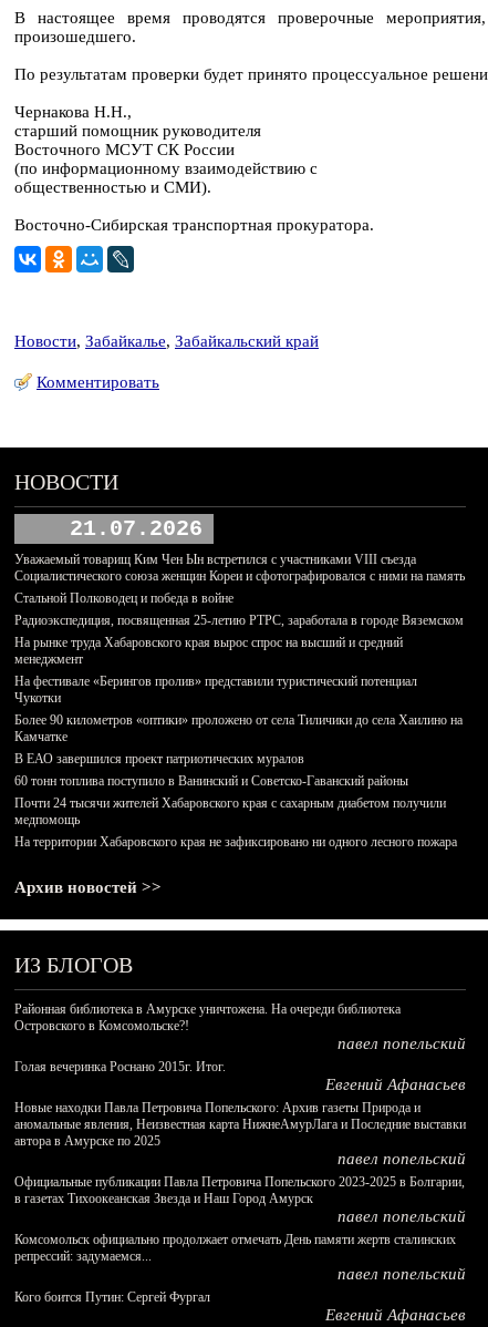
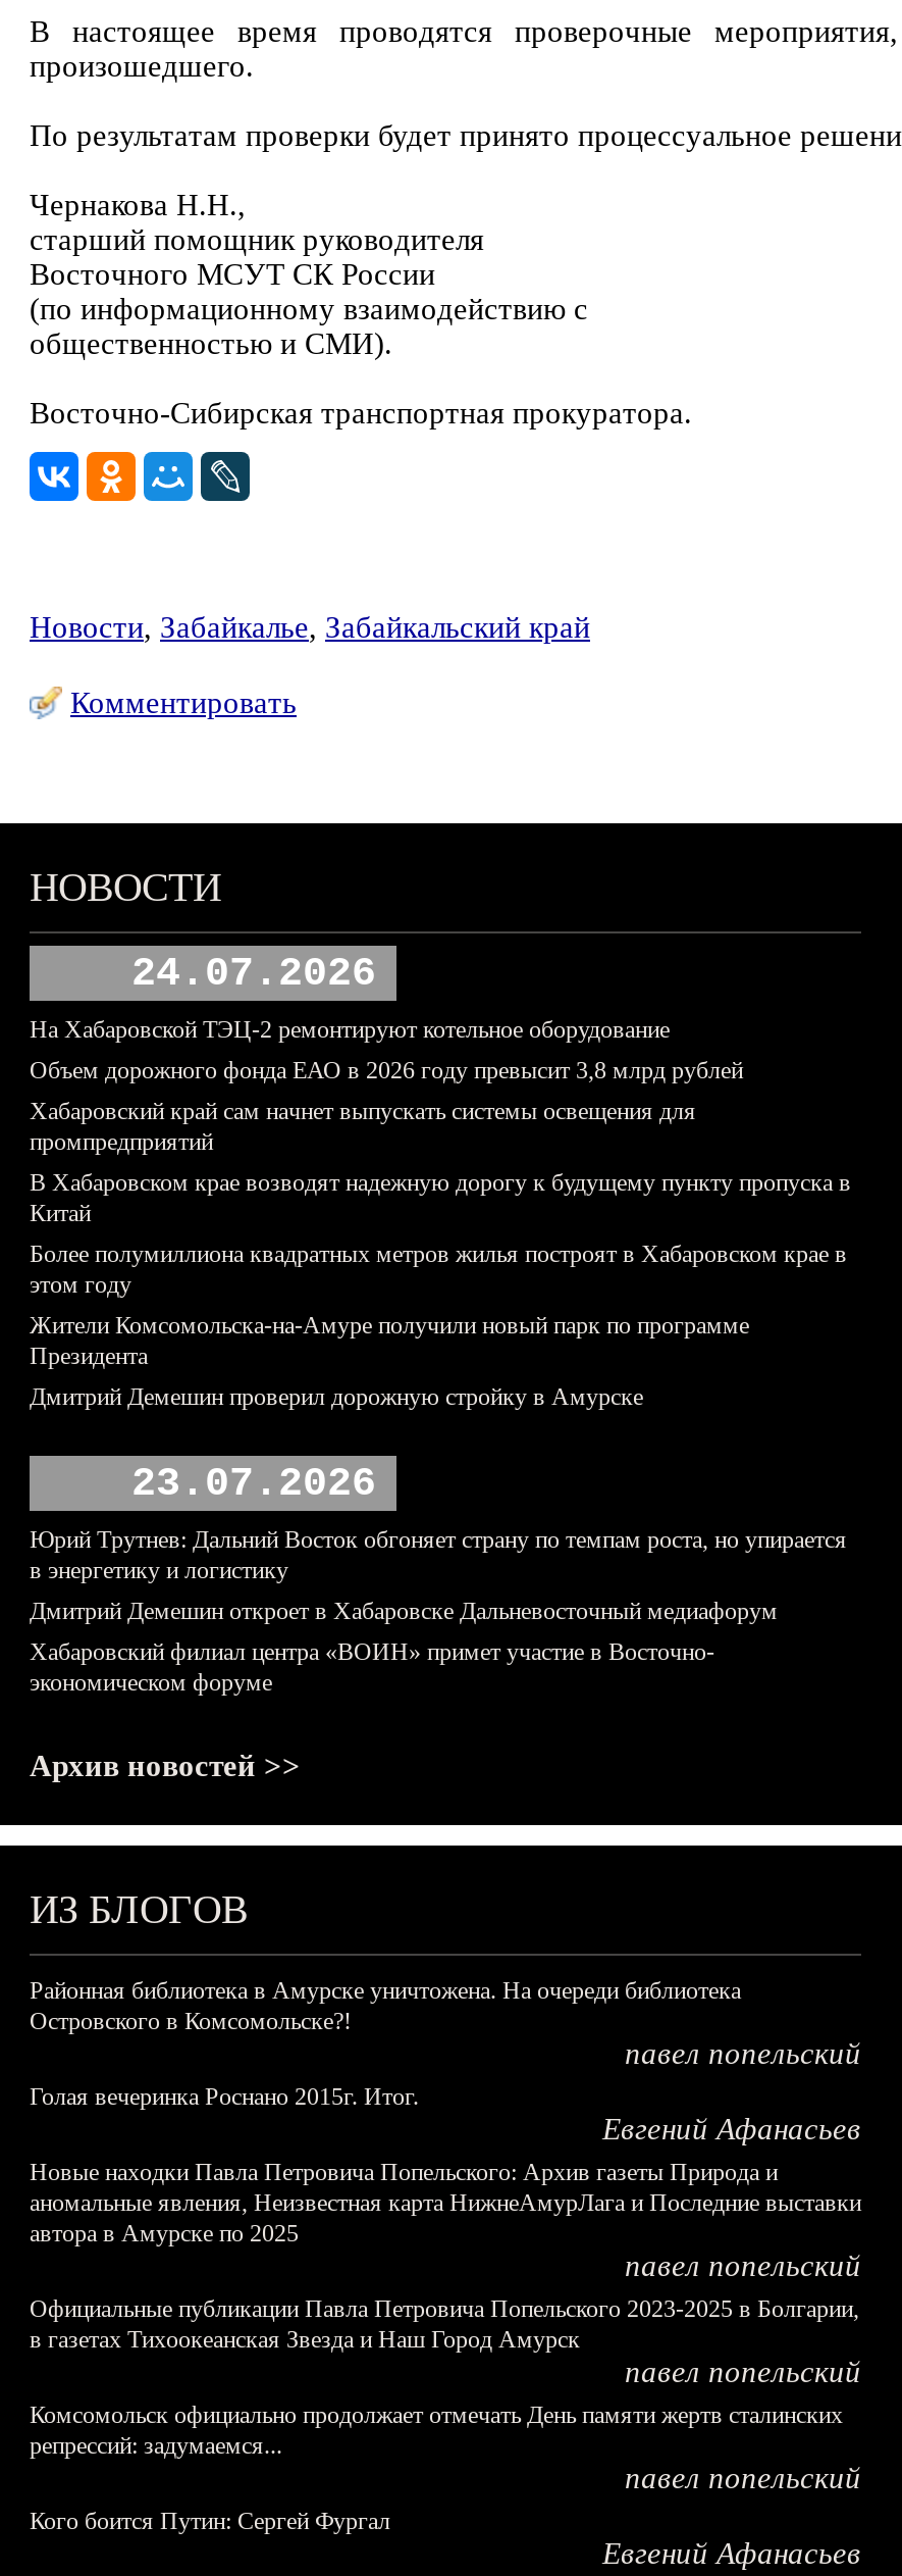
[14,516,465,850] 21.07.2026 | Уважаемый товарищ Ким Чен Ын встретился с участниками VIII съезда | Социалистического союза женщин Кореи и сфотографировался с ними на память | Стальной Полководец и победа в войне | Радиоэкспедиция, посвященная 25-летию РТРС, заработала в городе Вяземском | На рынке труда Хабаровского края вырос спрос на высший и средний | менеджмент | На фестивале «Берингов пролив» представили туристический потенциал | Чукотки | Более 90 километров «оптики» проложено от села Тиличики до села Хаилино на | Камчатке | В ЕАО завершился проект патриотических муралов | 60 тонн топлива поступило в Ванинский и Советско-Гаванский районы | Почти 24 тысячи жителей Хабаровского края с сахарным диабетом получили | медпомощь | На территории Хабаровского края не зафиксировано ни одного лесного пожара -> [30,950,851,1697] 24.07.2026 | На Хабаровской ТЭЦ-2 ремонтируют котельное оборудование | Объем дорожного фонда ЕАО в 2026 году превысит 3,8 млрд рублей | Хабаровский край сам начнет выпускать системы освещения для | промпредприятий | В Хабаровском крае возводят надежную дорогу к будущему пункту пропуска в | Китай | Более полумиллиона квадратных метров жилья построят в Хабаровском крае в | этом году | Жители Комсомольска-на-Амуре получили новый парк по программе | Президента | Дмитрий Демешин проверил дорожную стройку в Амурске | 23.07.2026 | Юрий Трутнев: Дальний Восток обгоняет страну по темпам роста, но упирается | в энергетику и логистику | Дмитрий Демешин откроет в Хабаровске Дальневосточный медиафорум | Хабаровский филиал центра «ВОИН» примет участие в Восточно- | экономическом форуме

